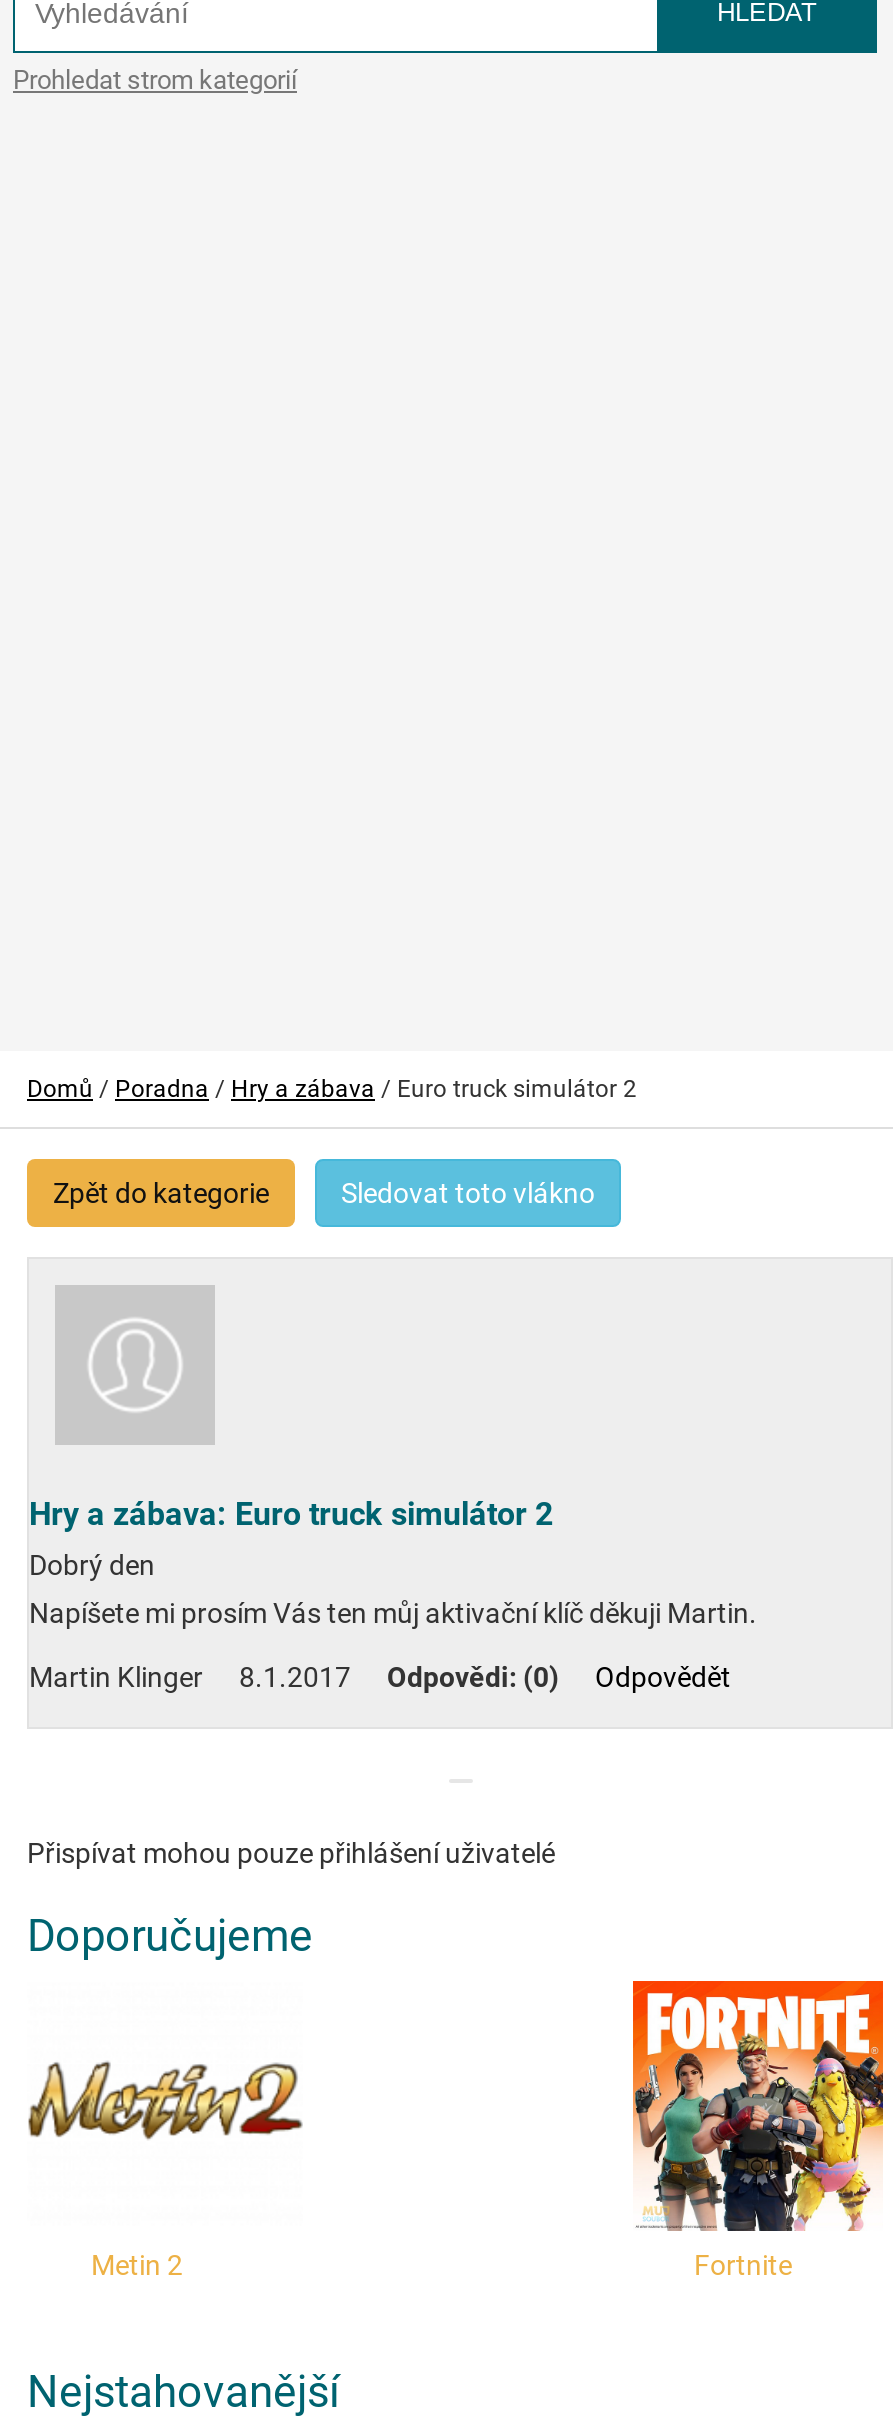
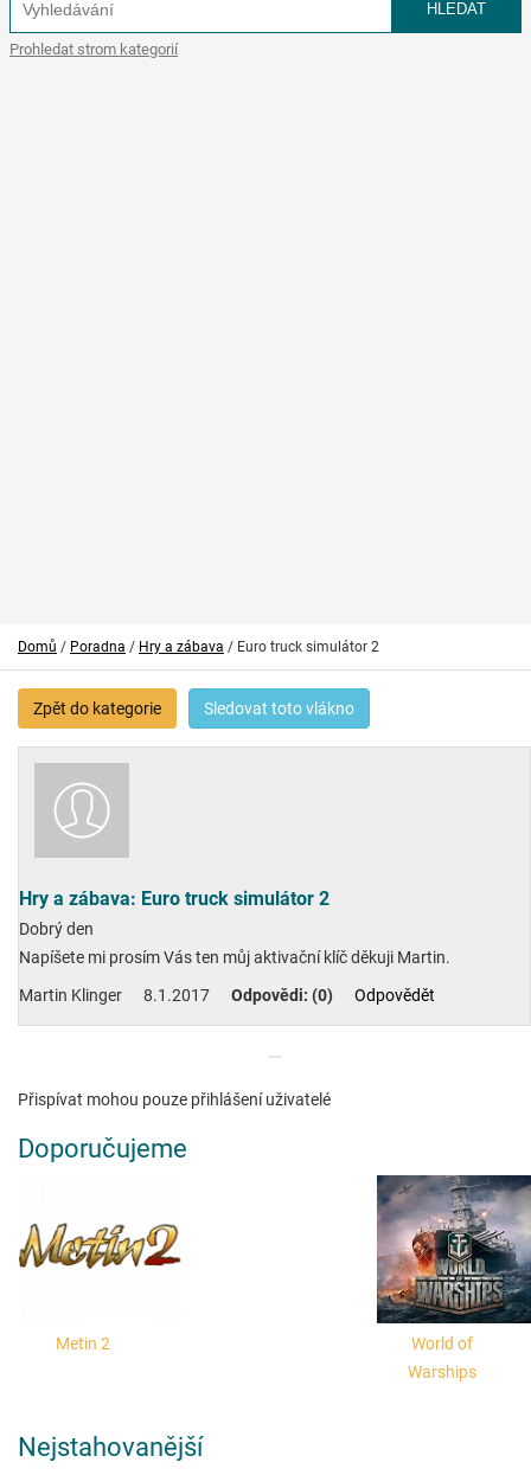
[631,1979,887,2281] [image] | Fortnite -> [376,1174,527,1381] [image] | World of | Warships

